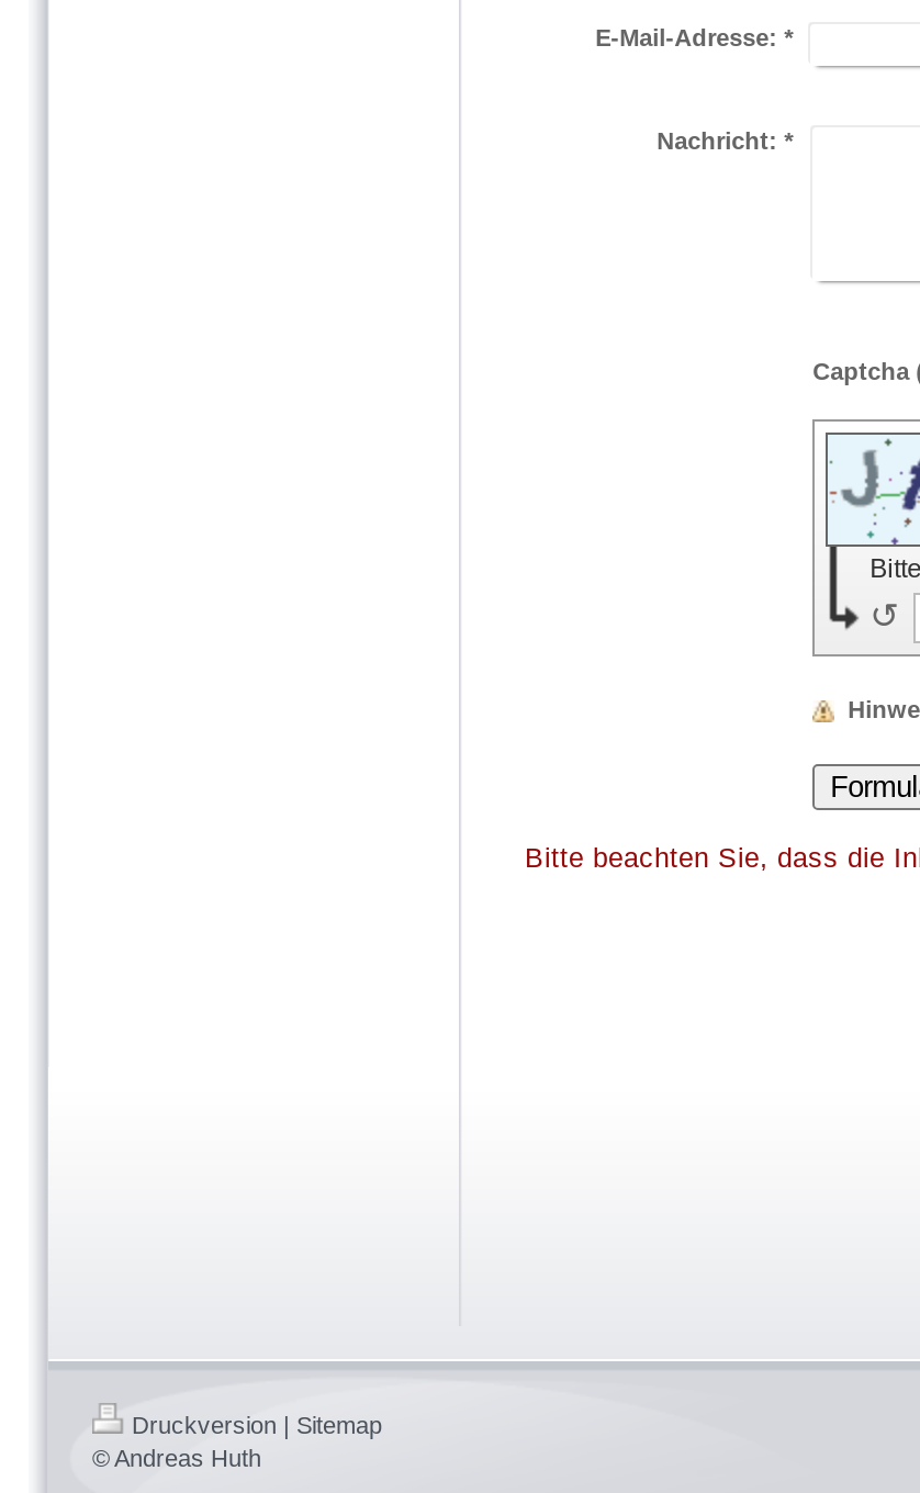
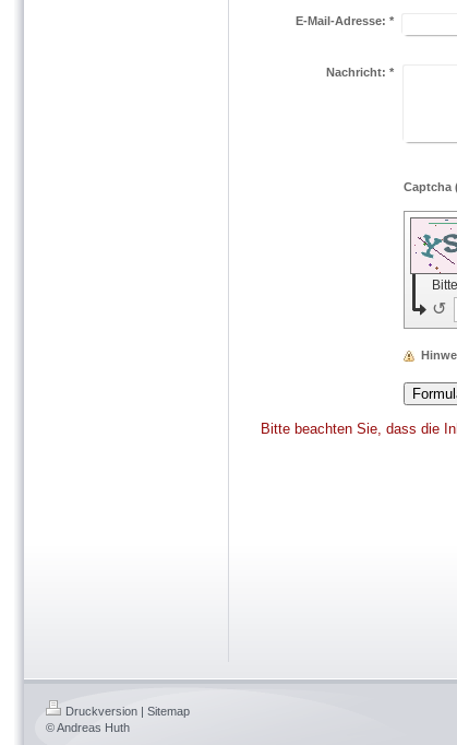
[828,435,913,547] [image] -> [411,218,454,274] [image]

